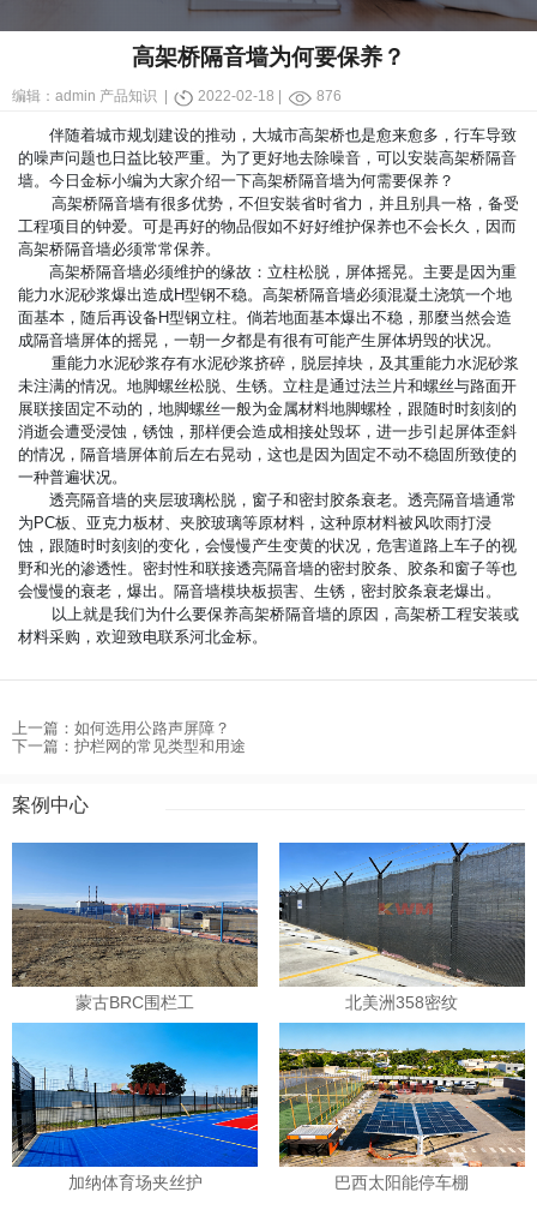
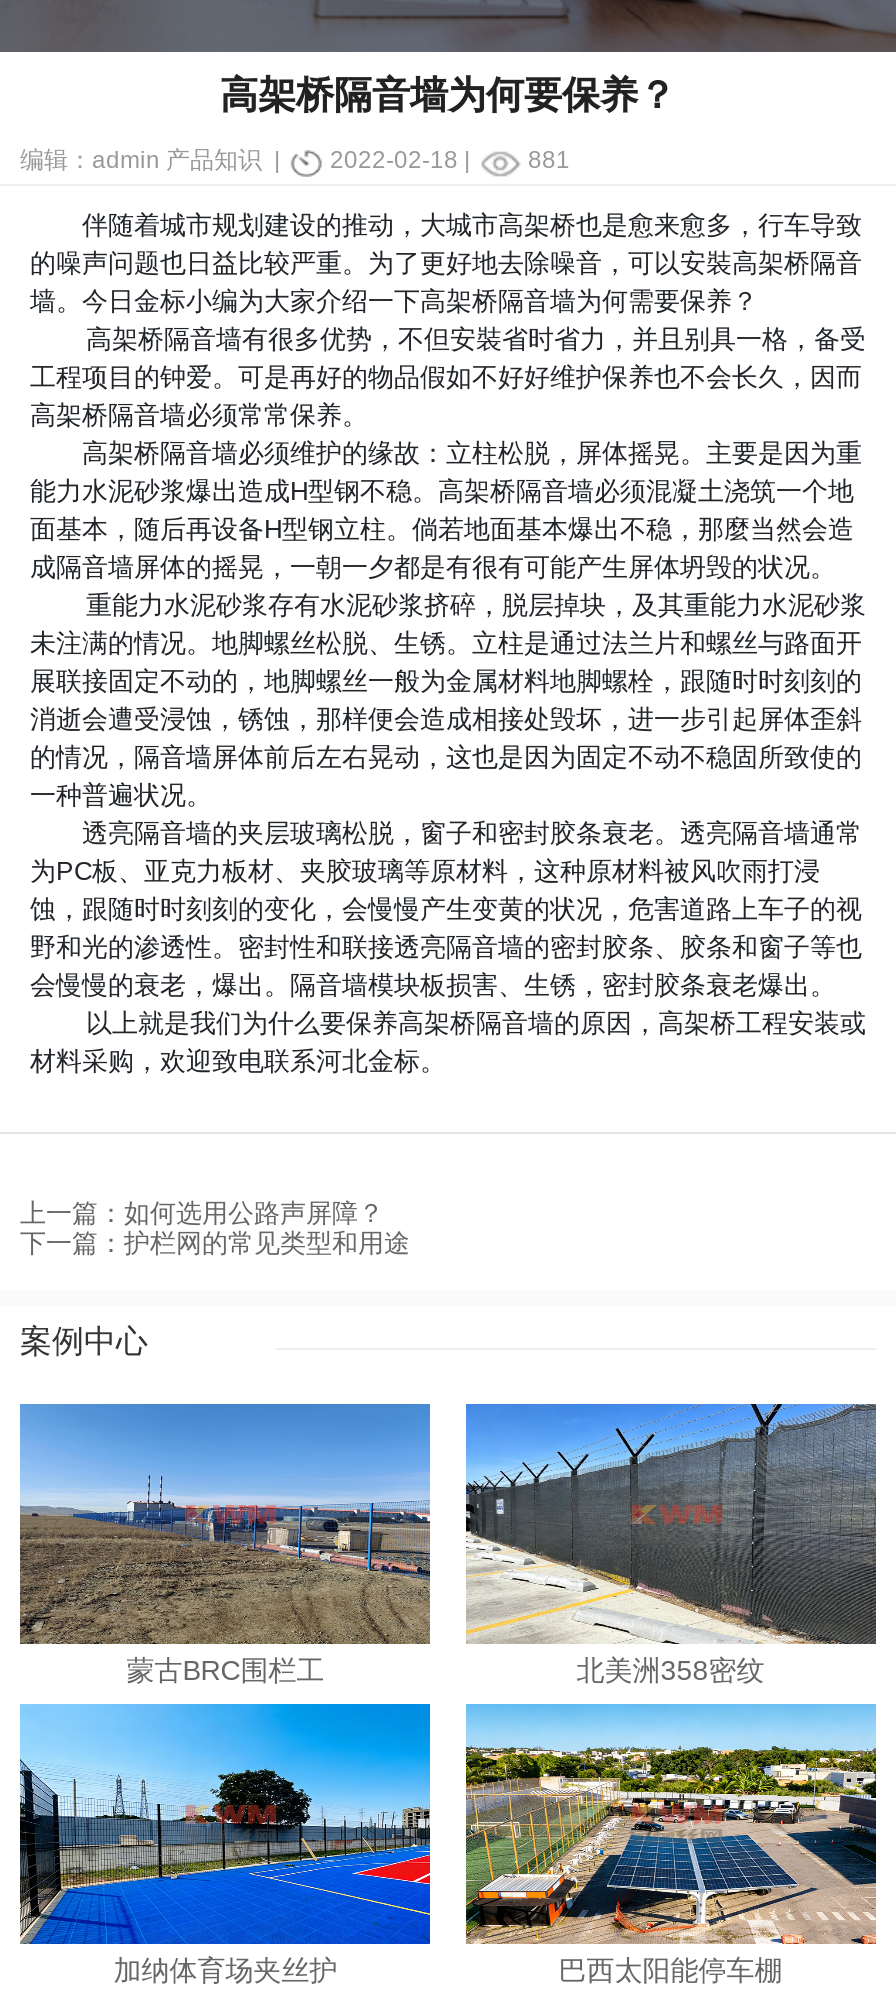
[316,88,342,105] 876 -> [528,146,570,174] 881

